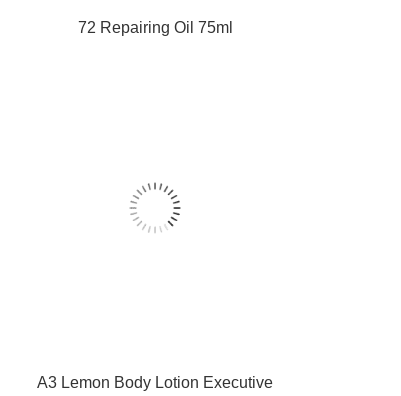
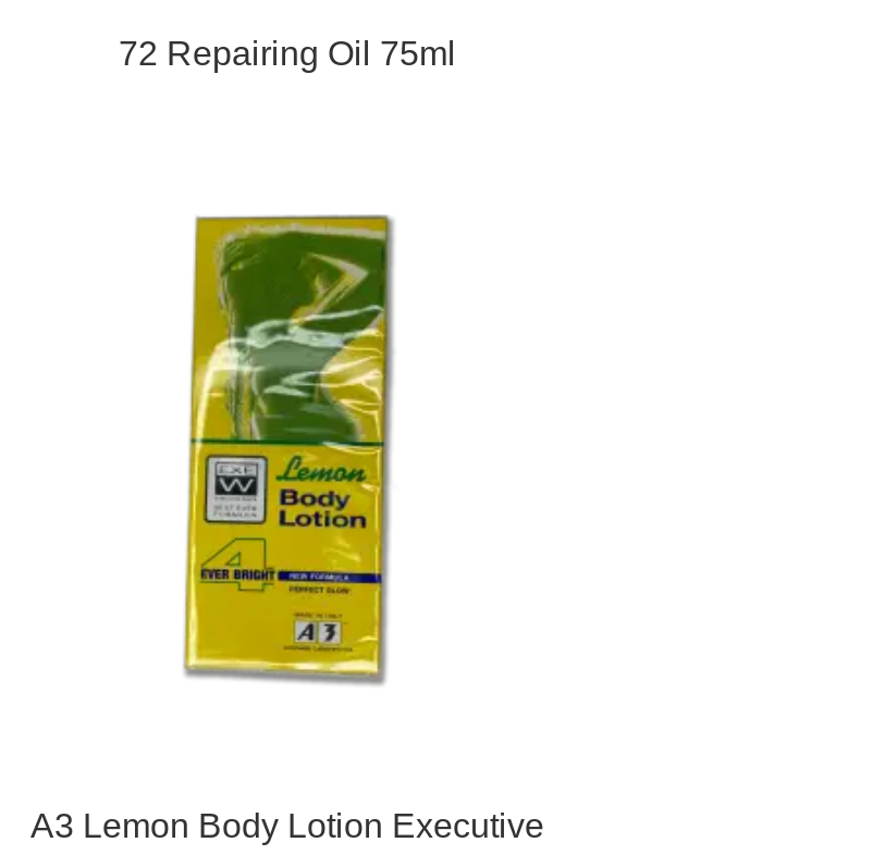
none -> [183,213,394,685] [image]

